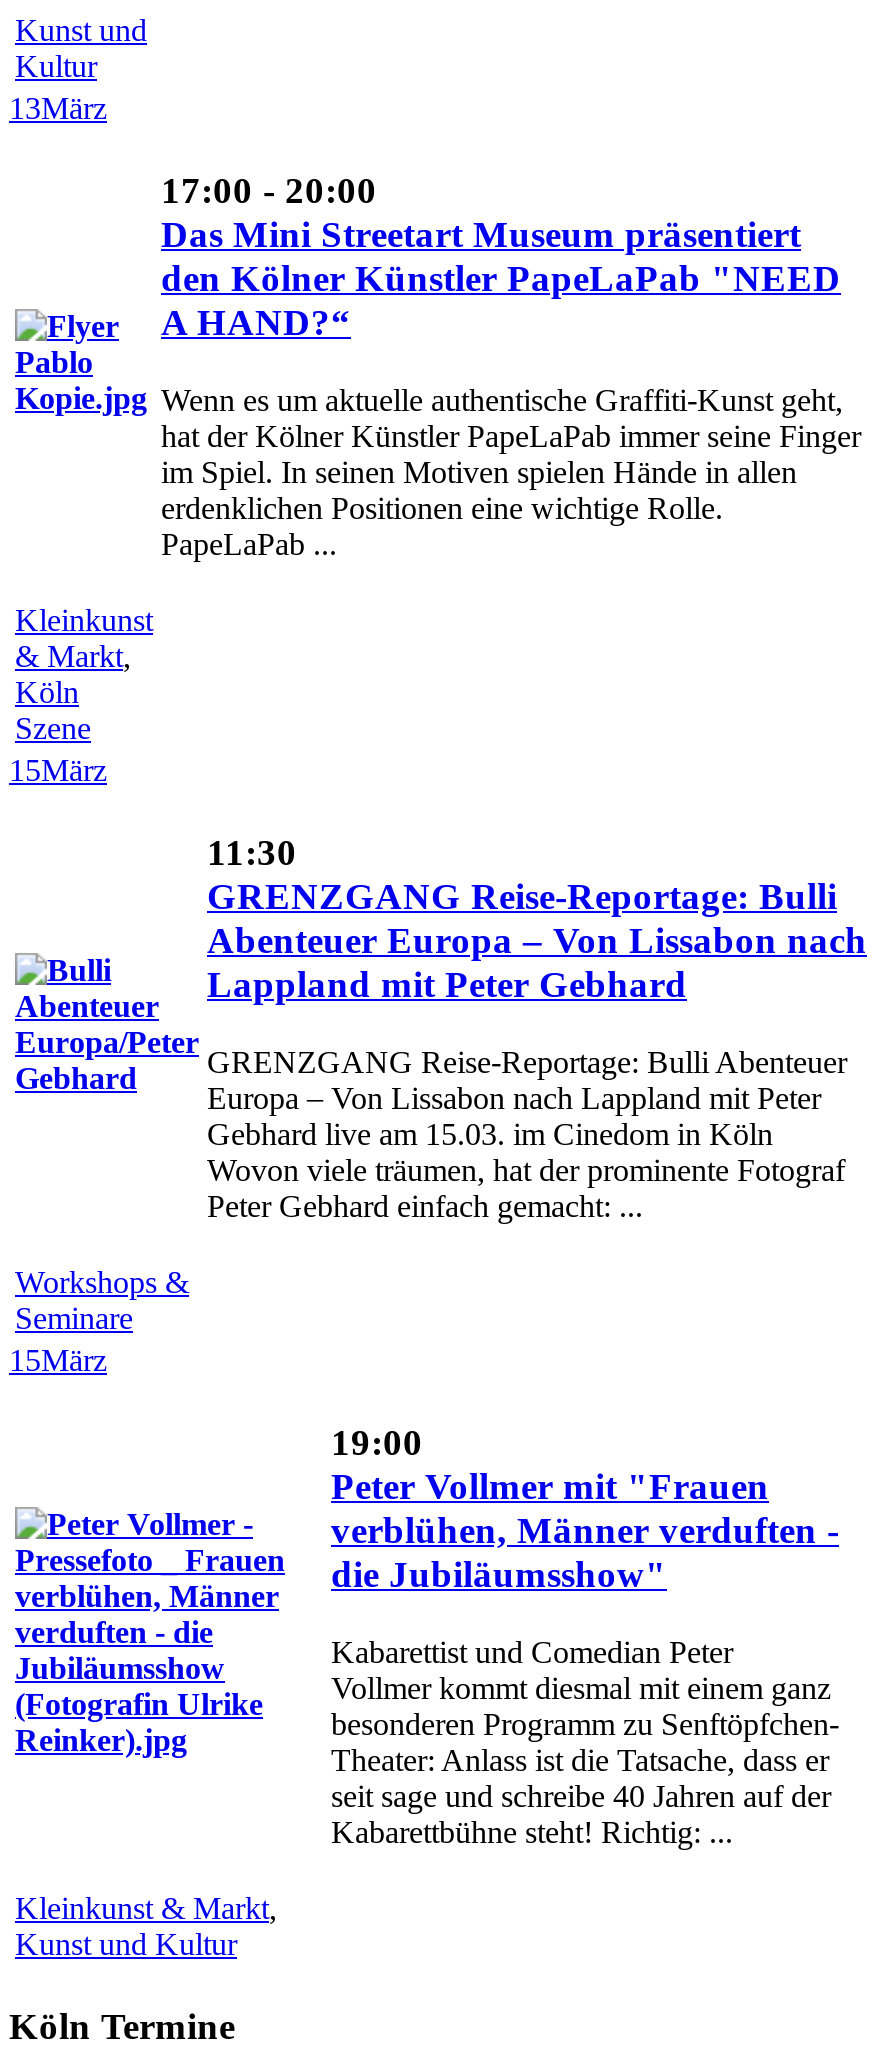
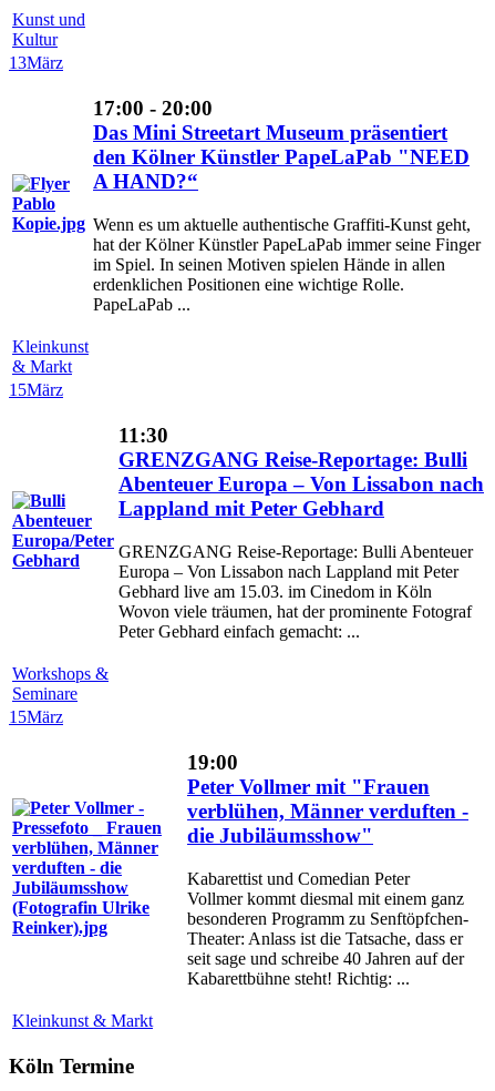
[15,638,131,744] & Markt, | Köln | Szene -> [12,357,72,375] & Markt
[15,1890,277,1960] Kleinkunst & Markt, | Kunst und Kultur -> [12,1011,153,1030] Kleinkunst & Markt

